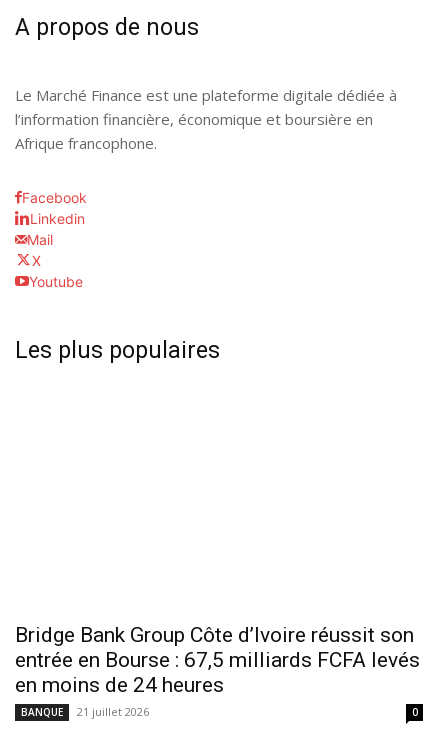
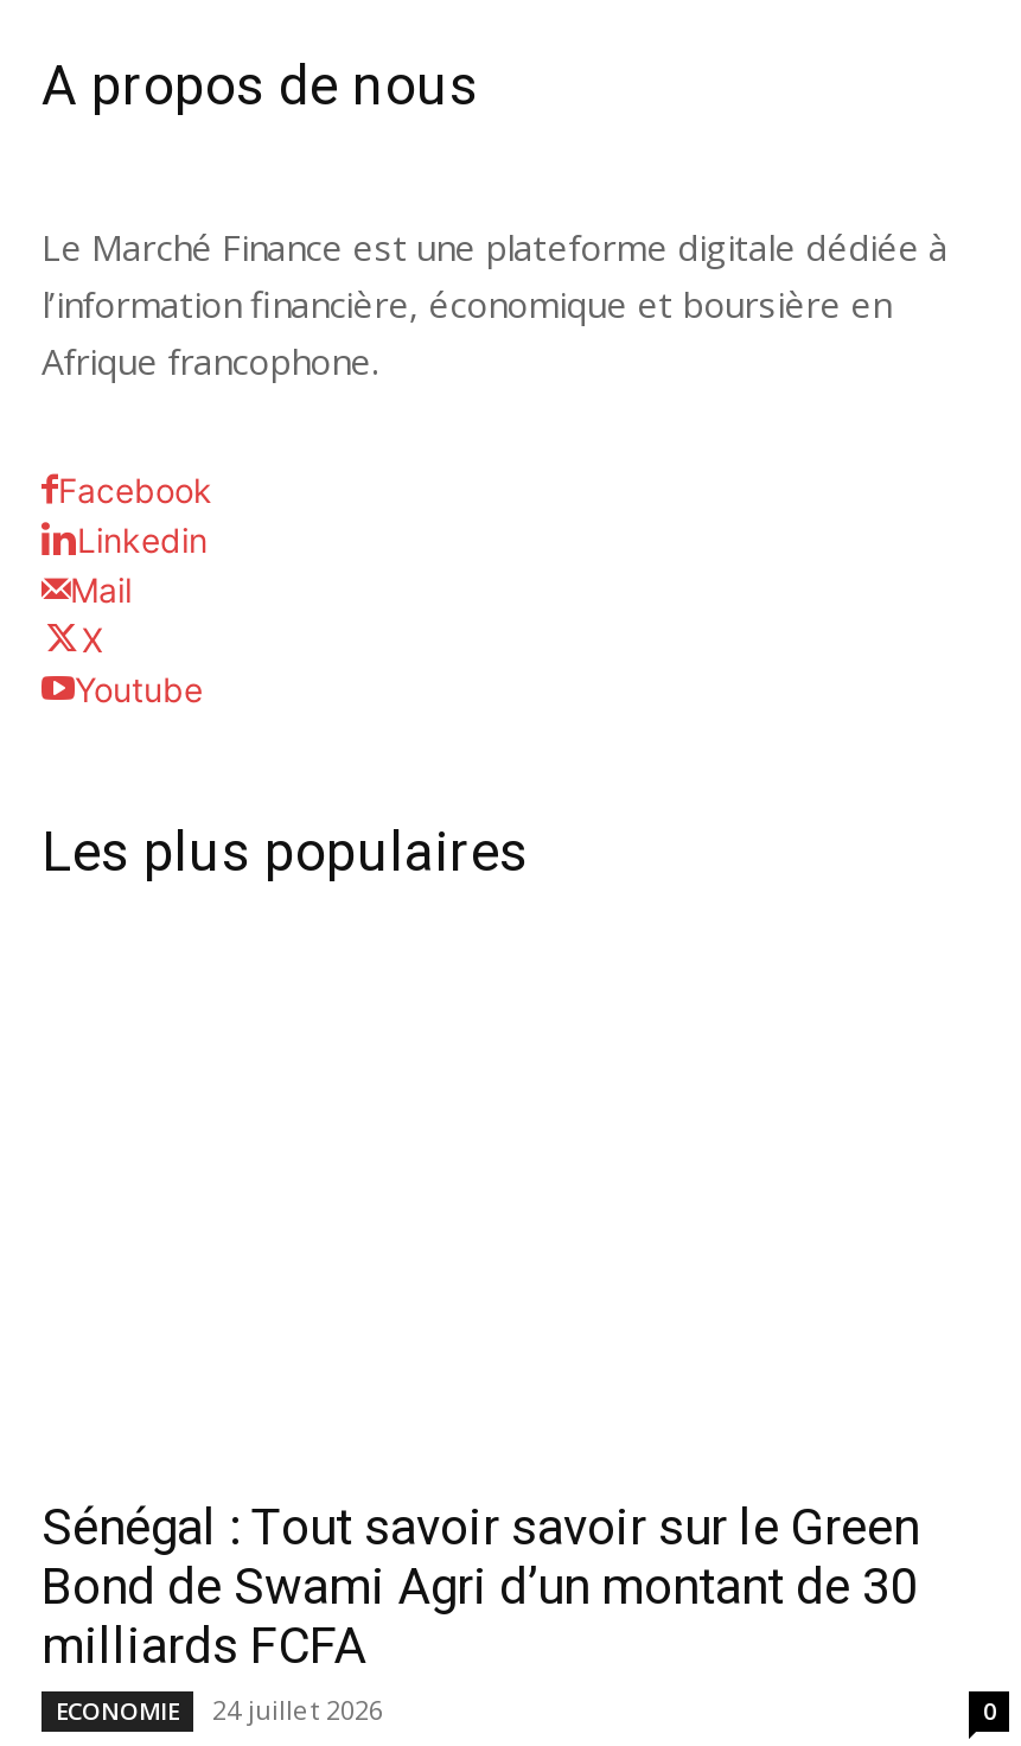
[15,623,420,719] Bridge Bank Group Côte d’Ivoire réussit son | entrée en Bourse : 67,5 milliards FCFA levés | en moins de 24 heures | BANQUE | 21 juillet 2026 -> [42,1499,919,1727] Sénégal : Tout savoir savoir sur le Green | Bond de Swami Agri d’un montant de 30 | milliards FCFA | ECONOMIE | 24 juillet 2026

